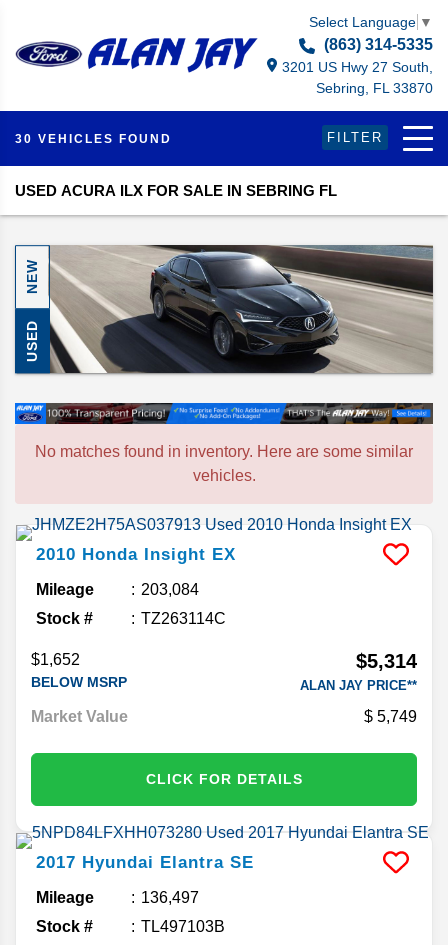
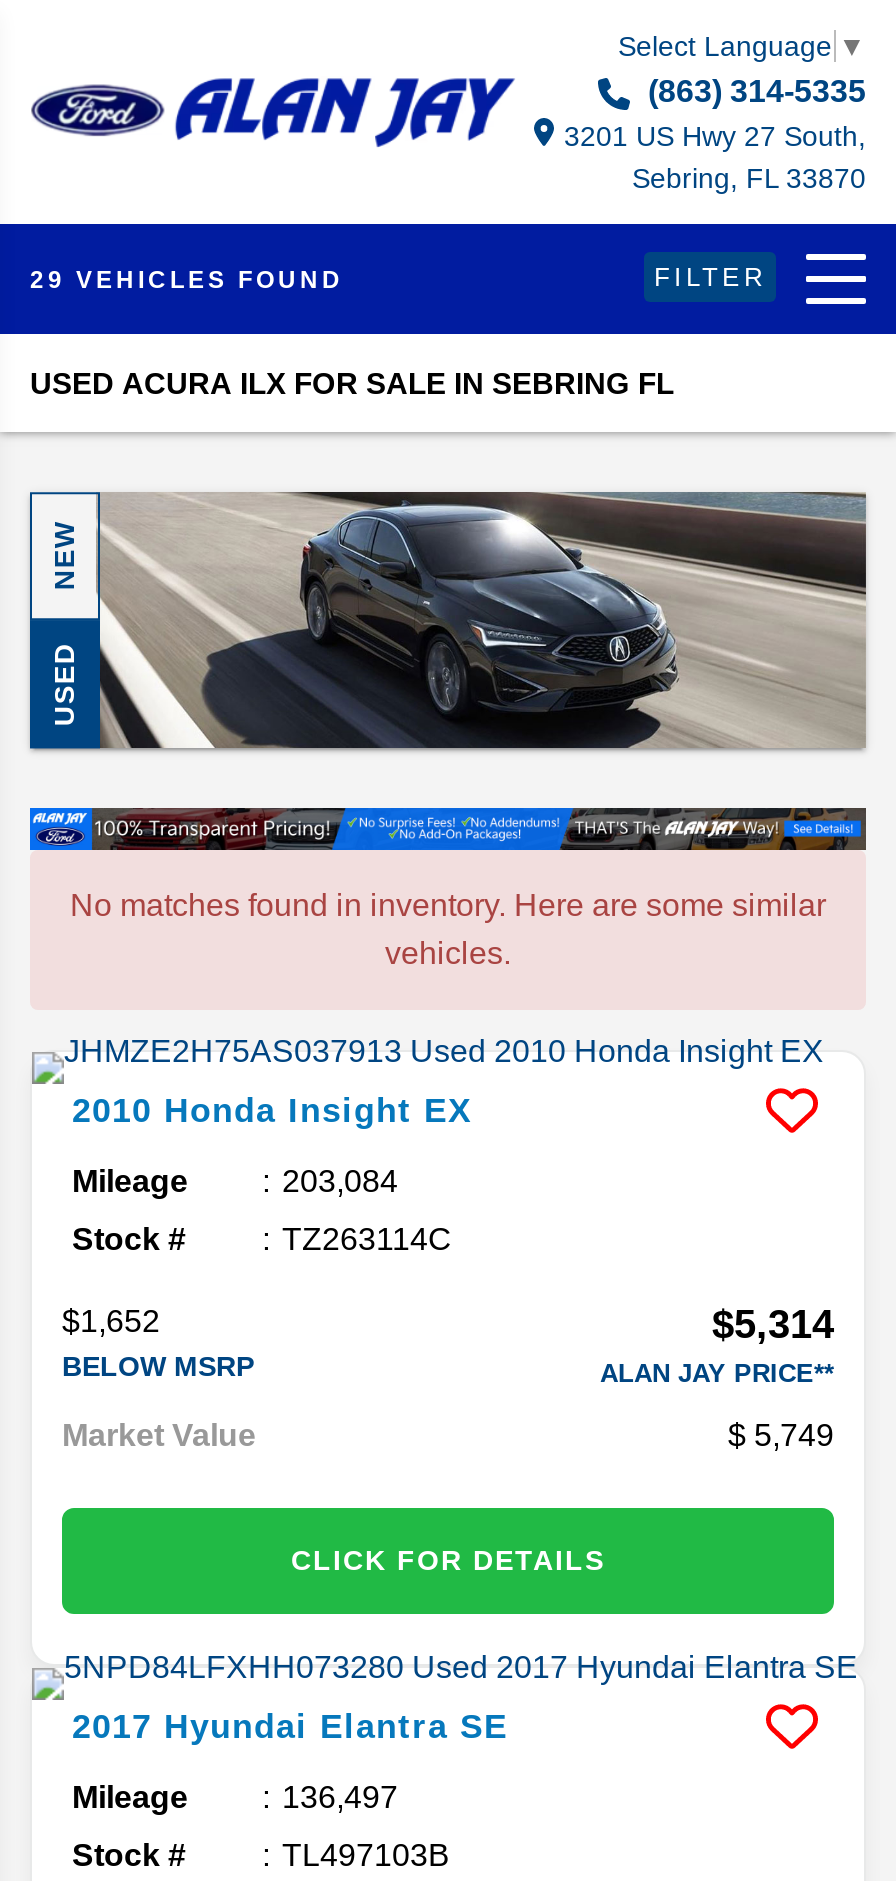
[15,132,172,146] 30 VEHICLES FOUND -> [30,267,344,295] 29 VEHICLES FOUND

